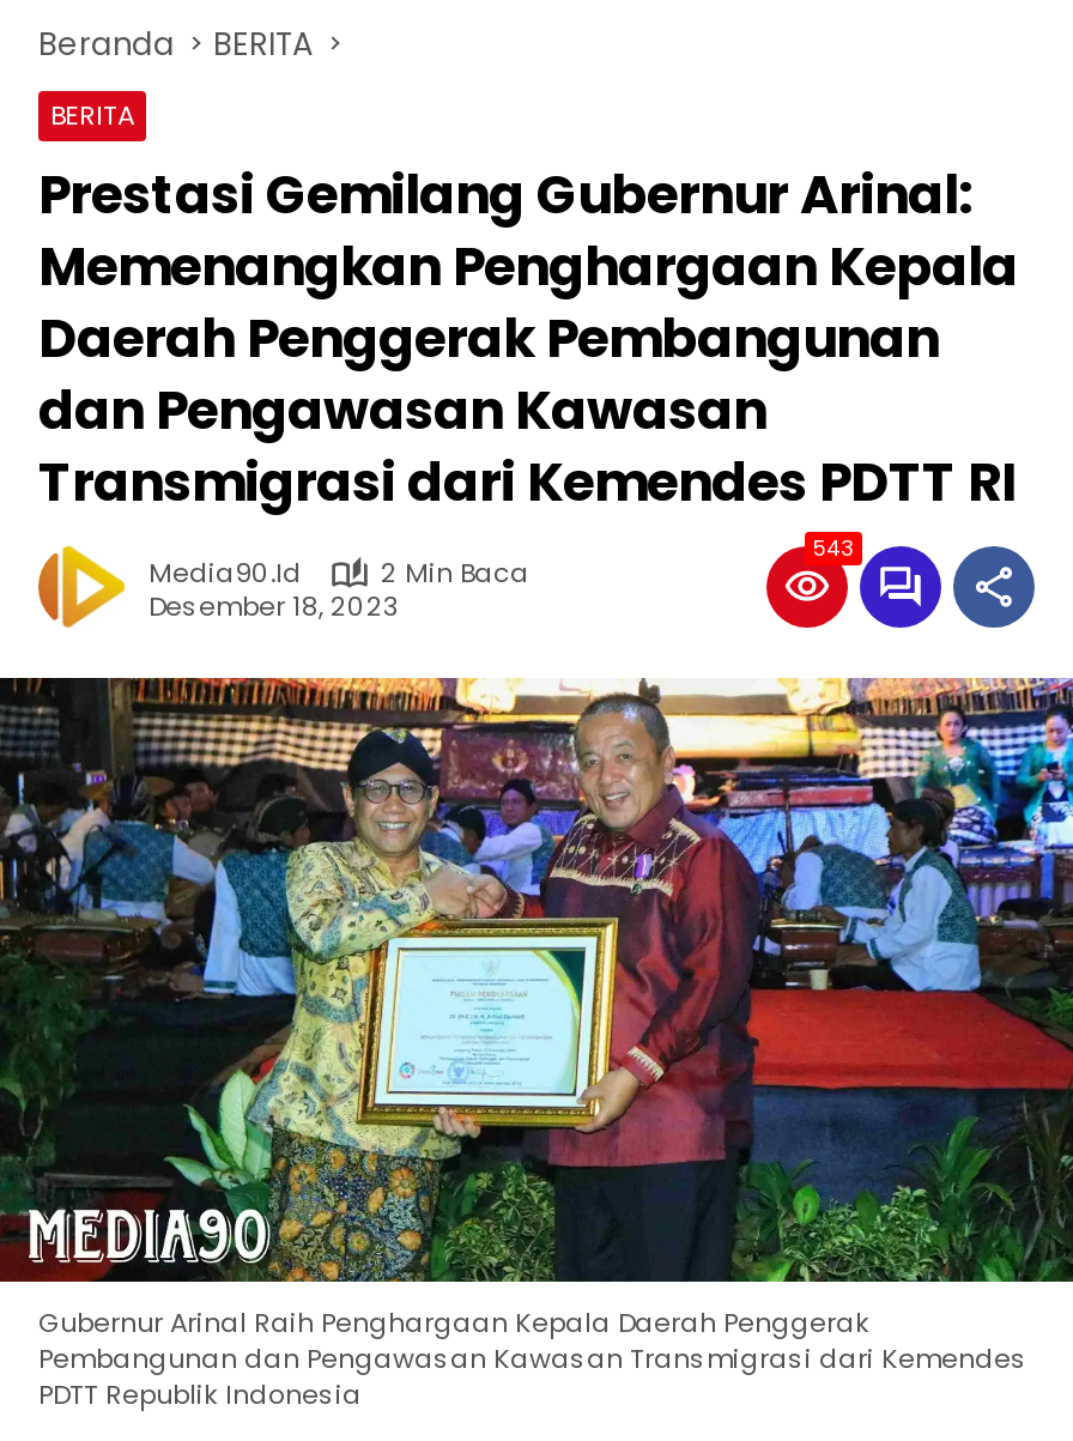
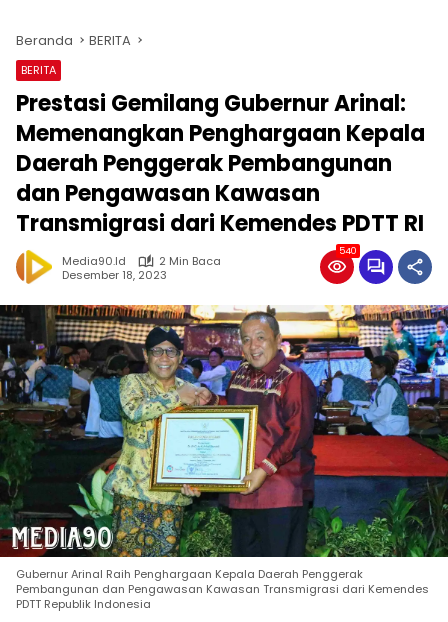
[812,534,855,563] 543 -> [339,245,357,257] 540

